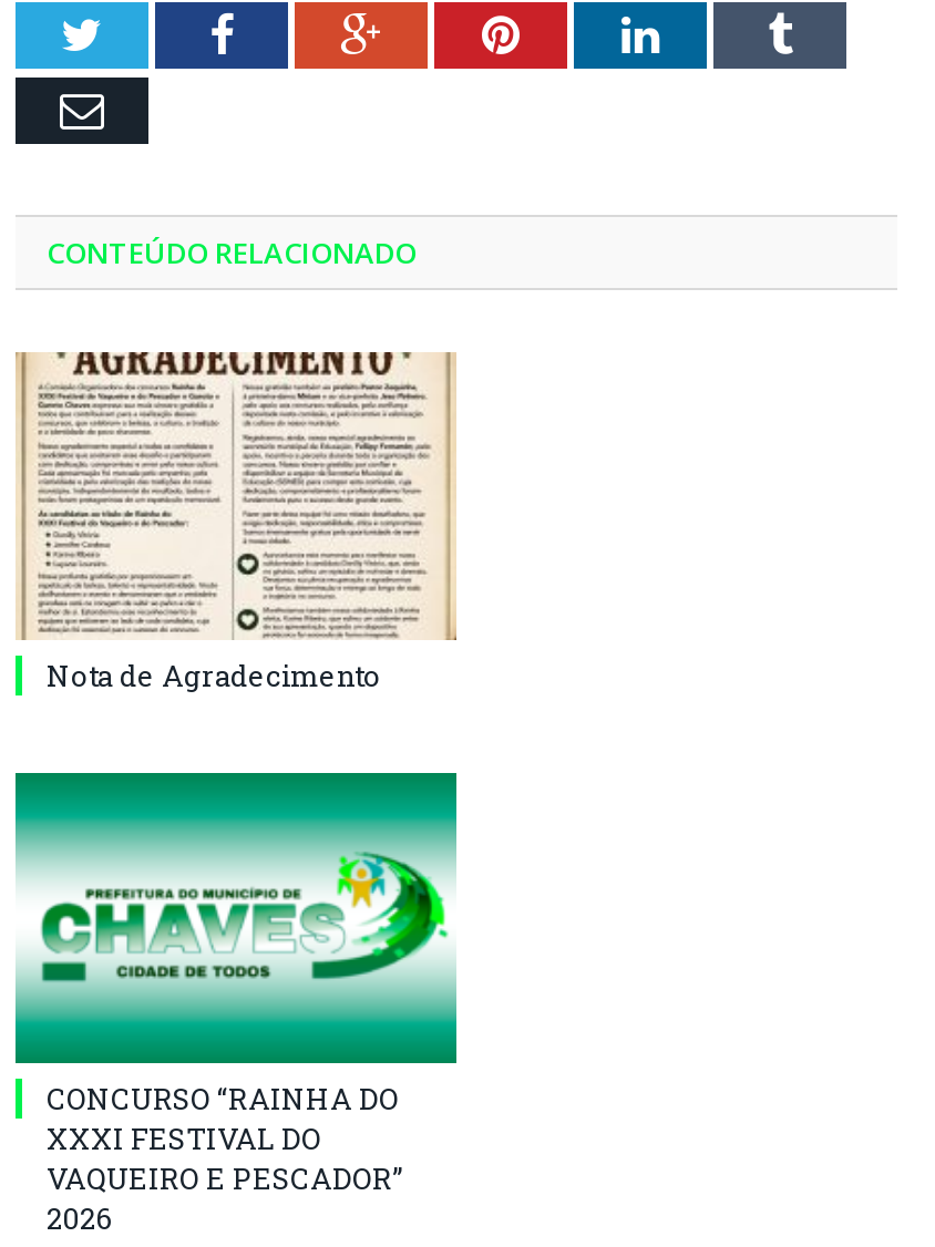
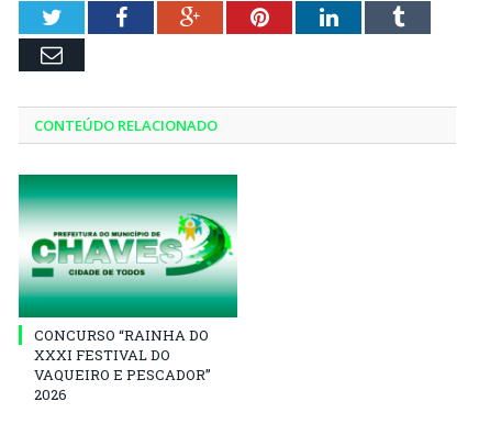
[16,350,456,697] [image] | Nota de Agradecimento -> none

